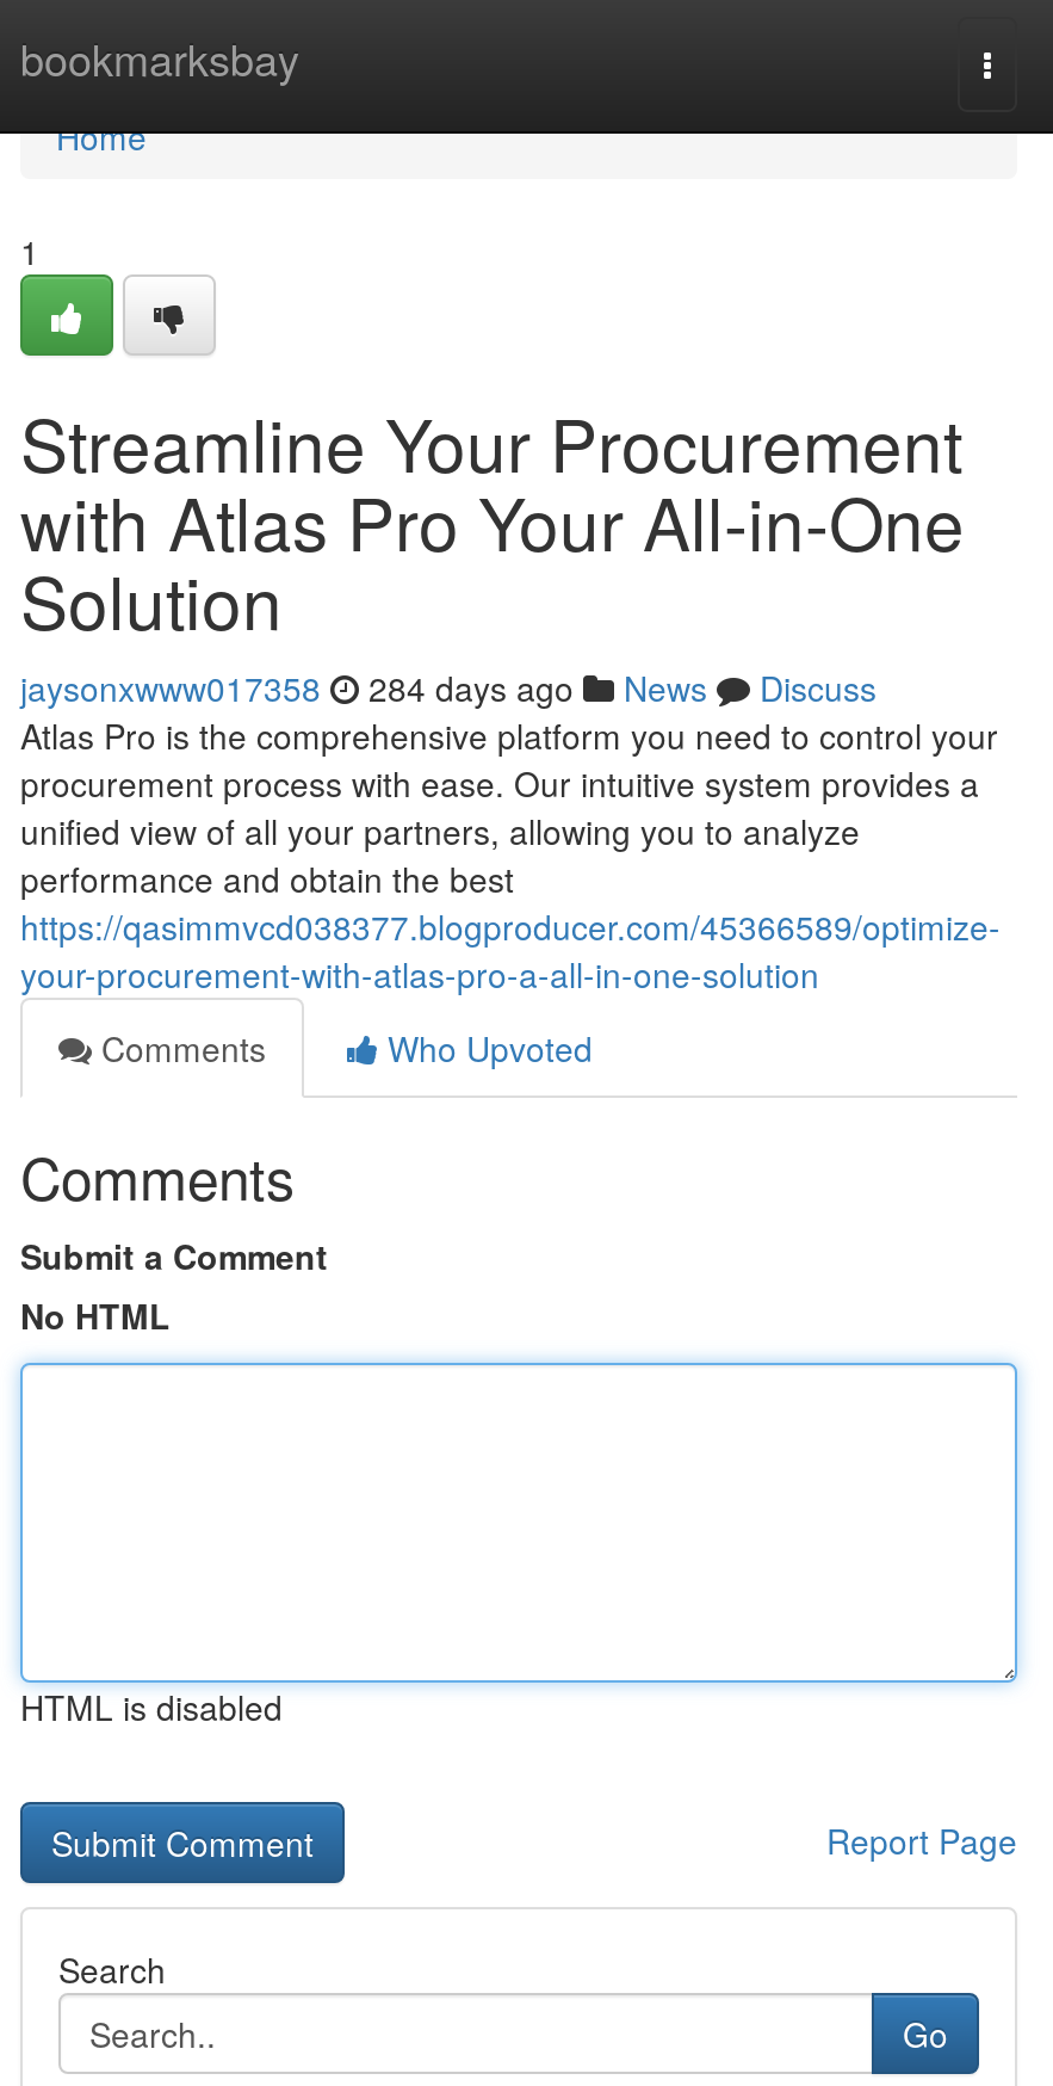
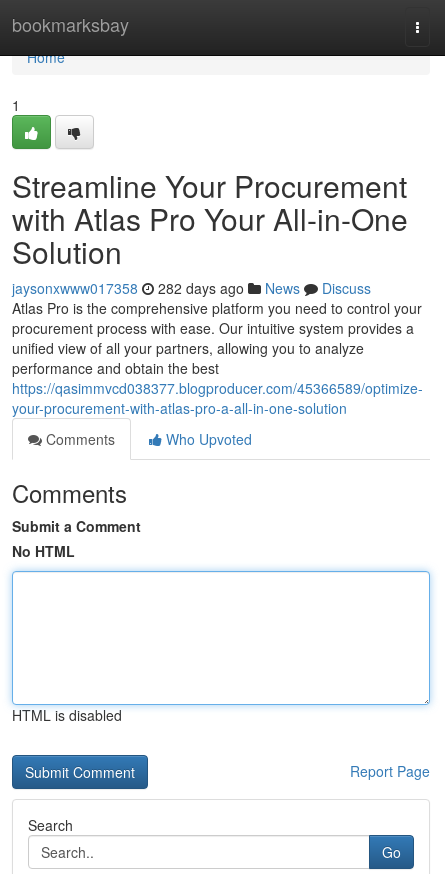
[20,664,877,711] jaysonxwww017358 284 days ago News Discuss -> [12,278,371,298] jaysonxwww017358 282 days ago News Discuss

